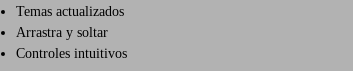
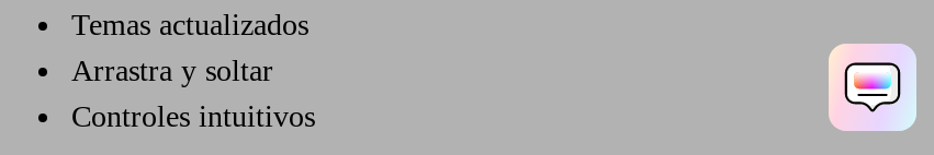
none -> [826,41,919,133] [image]

